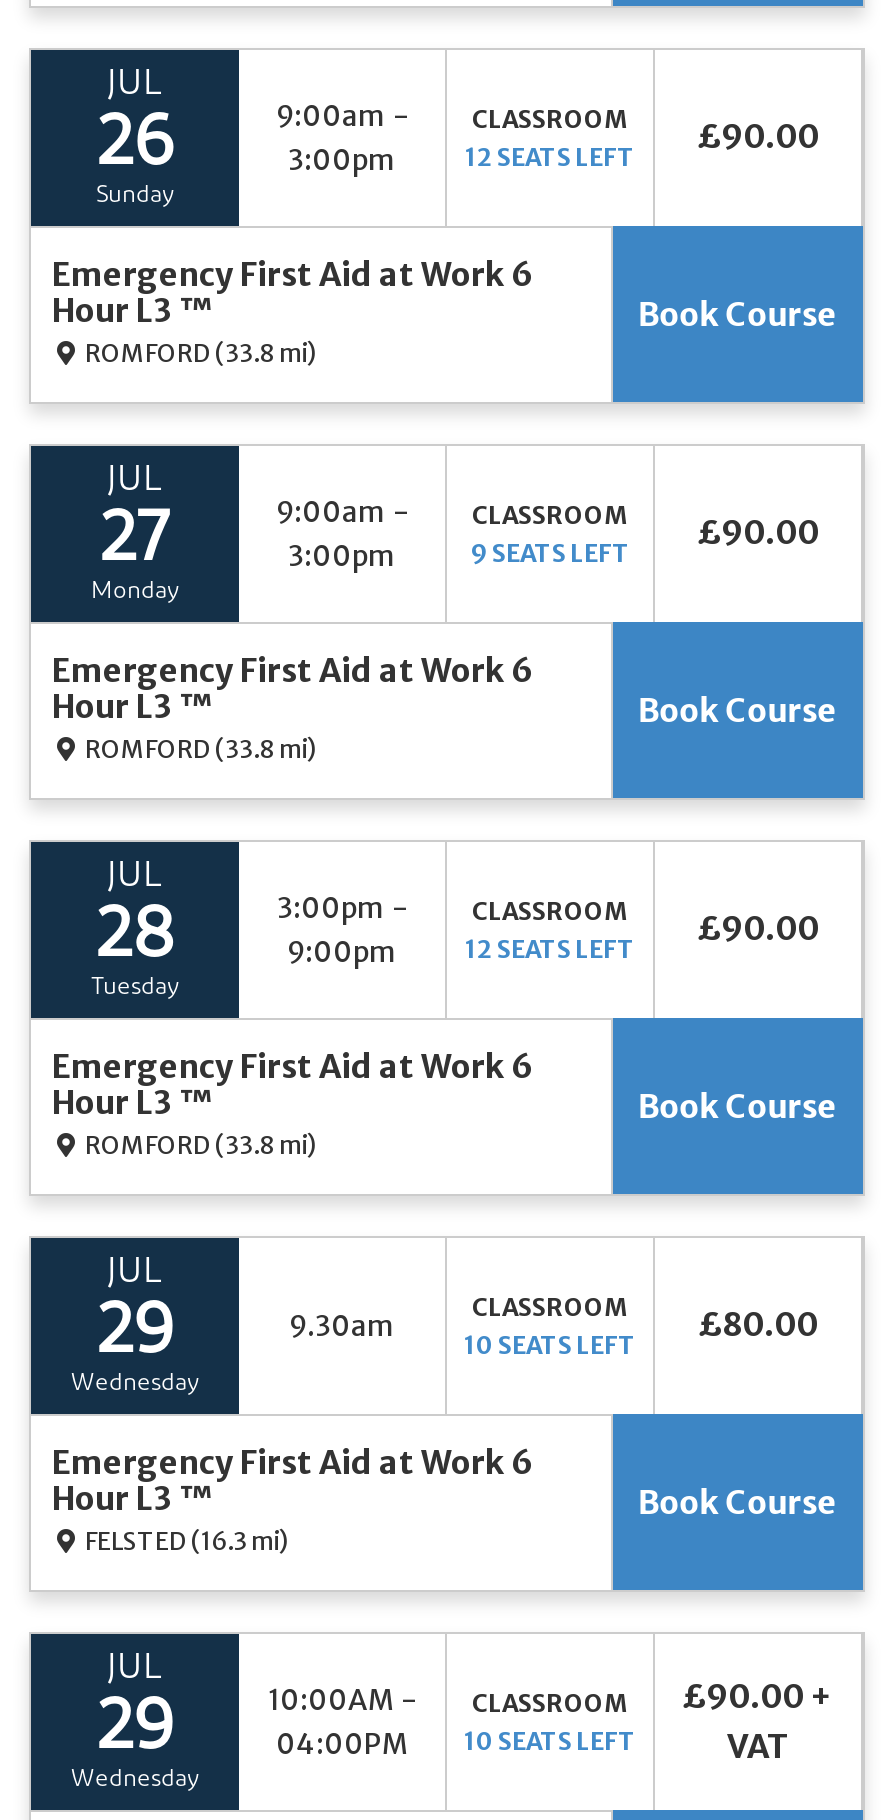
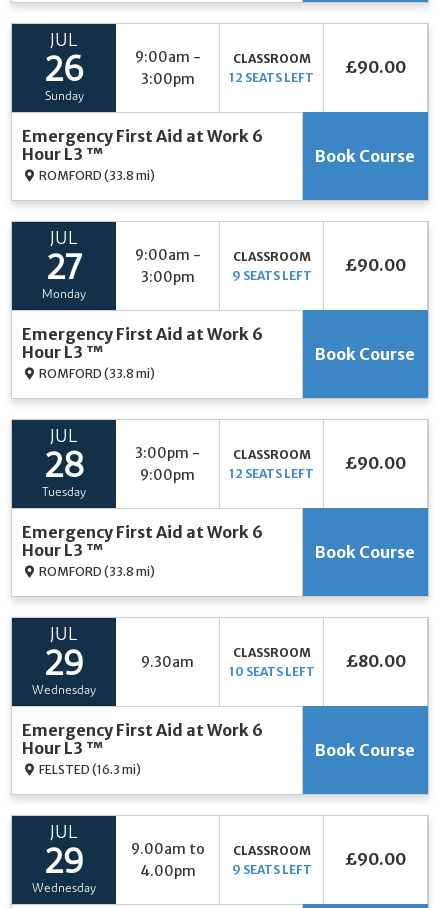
[268,1682,416,1762] 10:00AM - | 04:00PM -> [130,840,204,880] 9.00am to | 4.00pm
[682,1676,834,1766] £90.00 + | VAT -> [345,849,406,869] £90.00
[464,1726,636,1756] 10 SEATS LEFT -> [231,862,311,877] 9 SEATS LEFT

